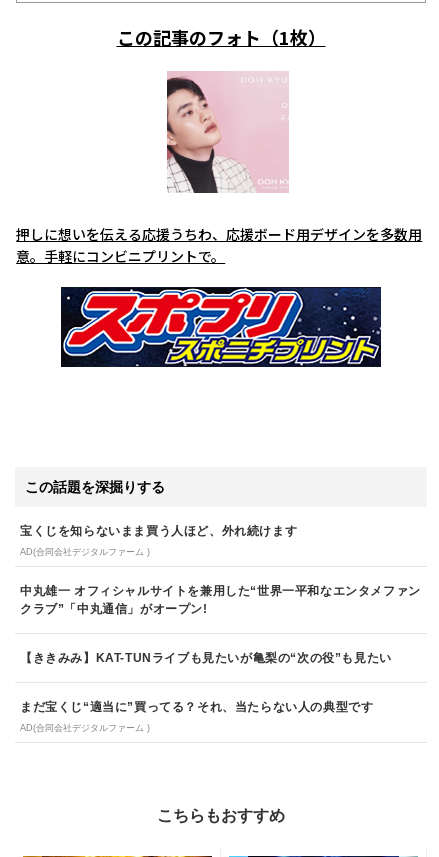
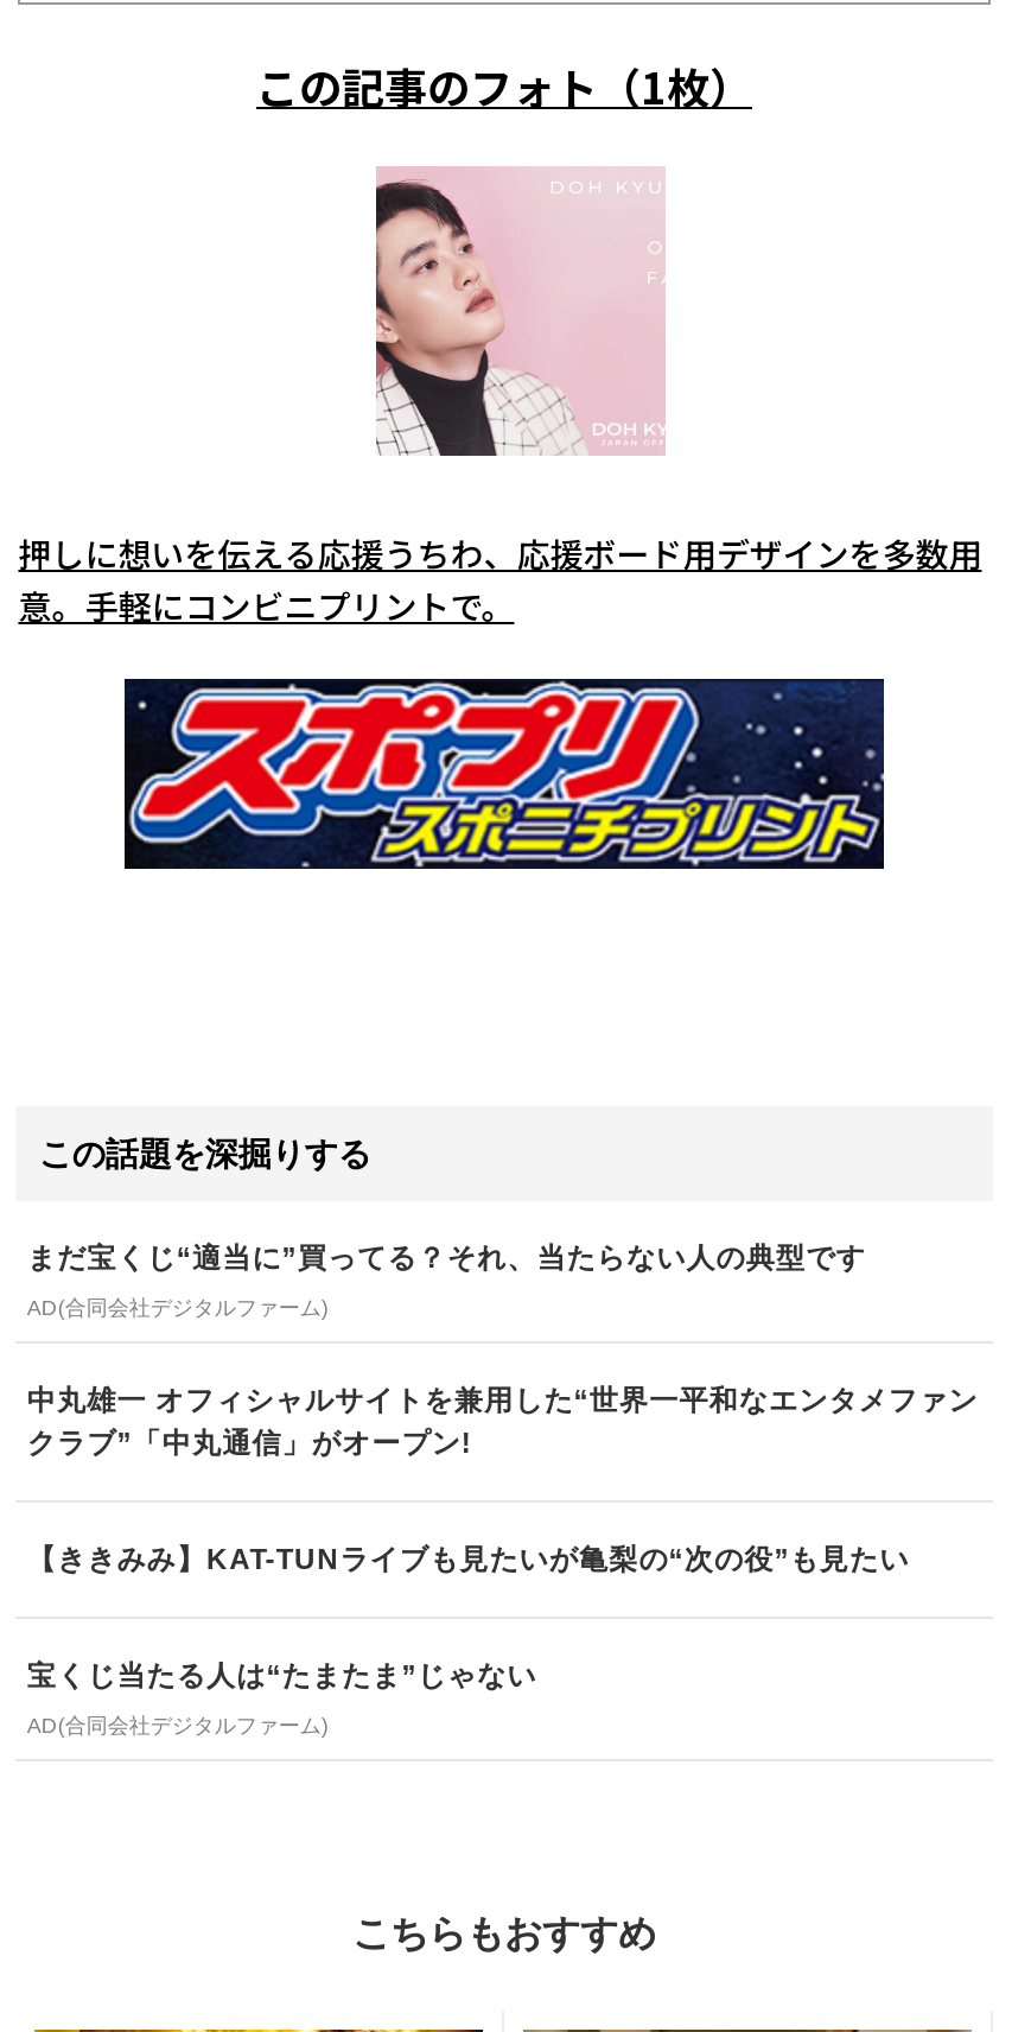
[20,524,297,538] 宝くじを知らないまま買う人ほど、外れ続けます -> none
[20,547,150,557] AD(合同会社デジタルファーム ) -> [27,1296,328,1320] AD(合同会社デジタルファーム)
none -> [27,1659,537,1693] 宝くじ当たる人は“たまたま”じゃない
moved [20,700,373,714] -> [27,1242,866,1275]: まだ宝くじ“適当に”買ってる？それ、当たらない人の典型です
[20,723,150,733] AD(合同会社デジタルファーム ) -> [27,1714,328,1738] AD(合同会社デジタルファーム)

